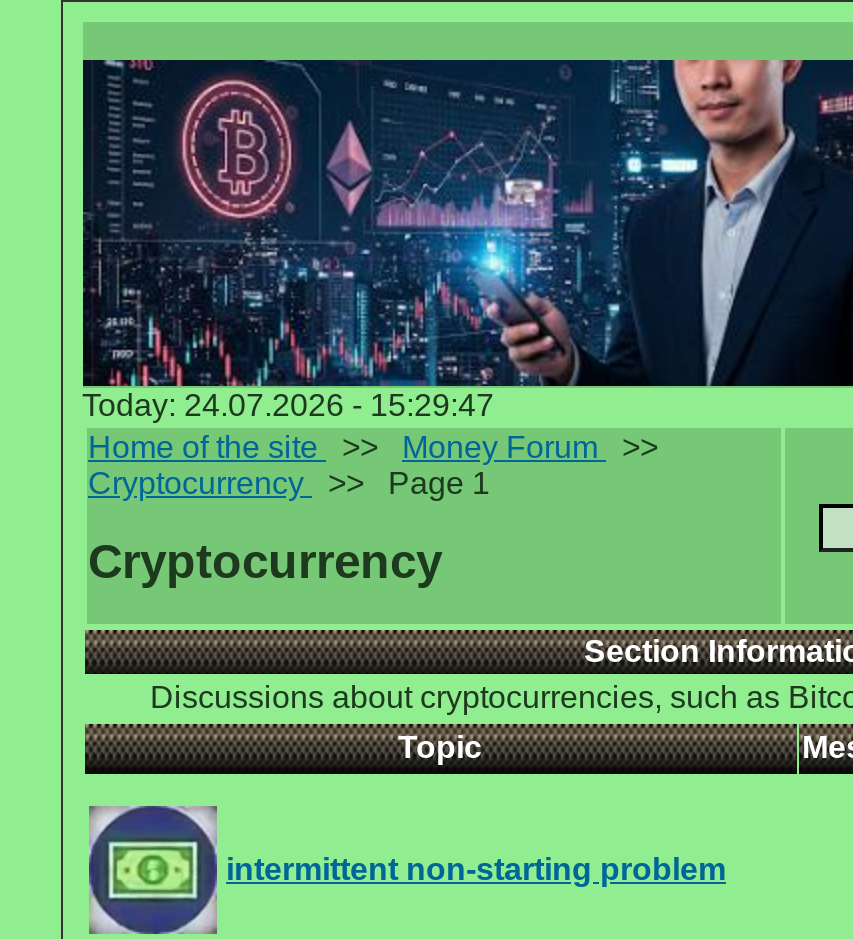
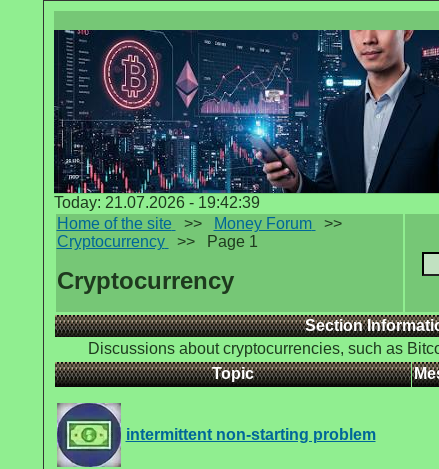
[82,388,494,422] Today: 24.07.2026 - 15:29:47 -> [53,194,259,211] Today: 21.07.2026 - 19:42:39

